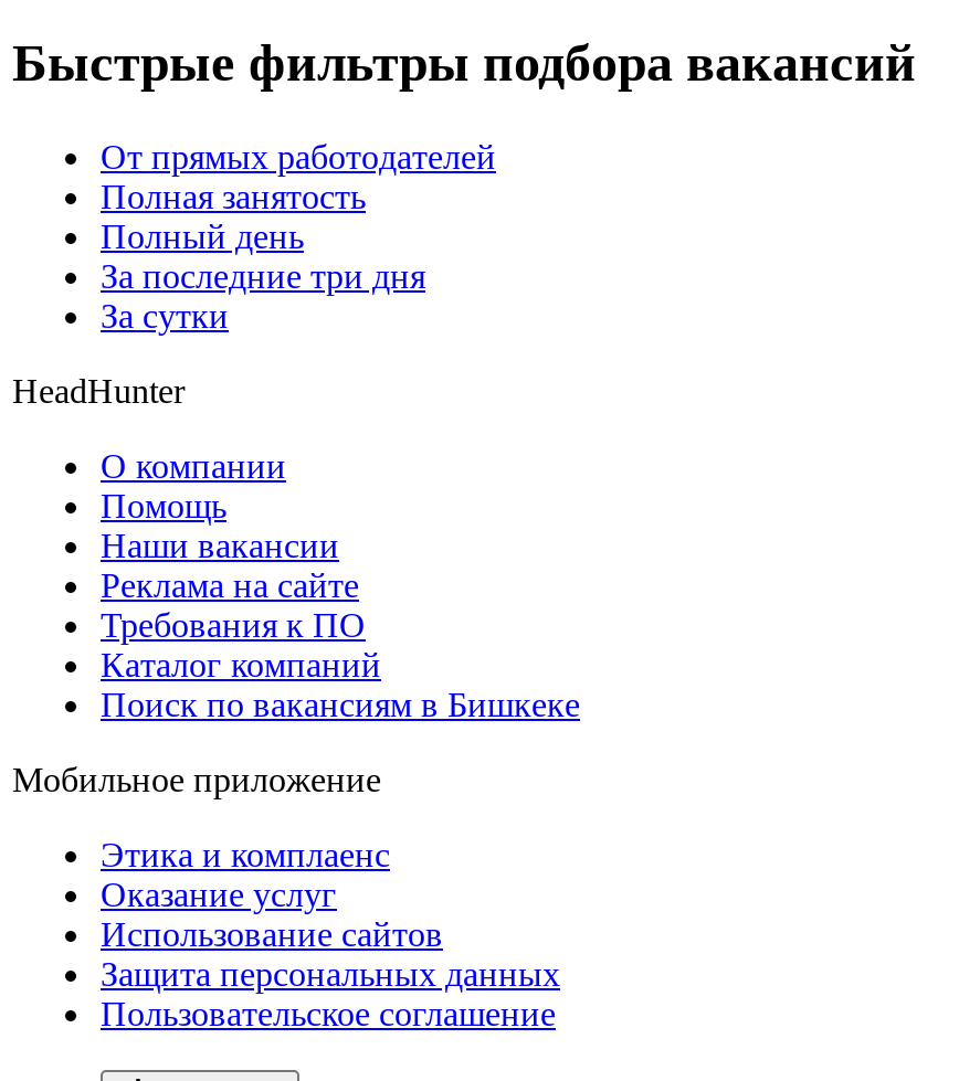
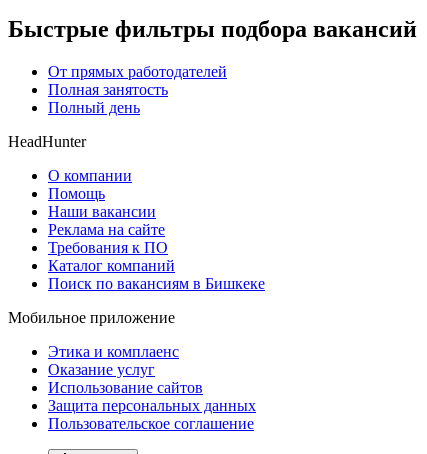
[101,257,425,335] За последние три дня | За сутки -> none

